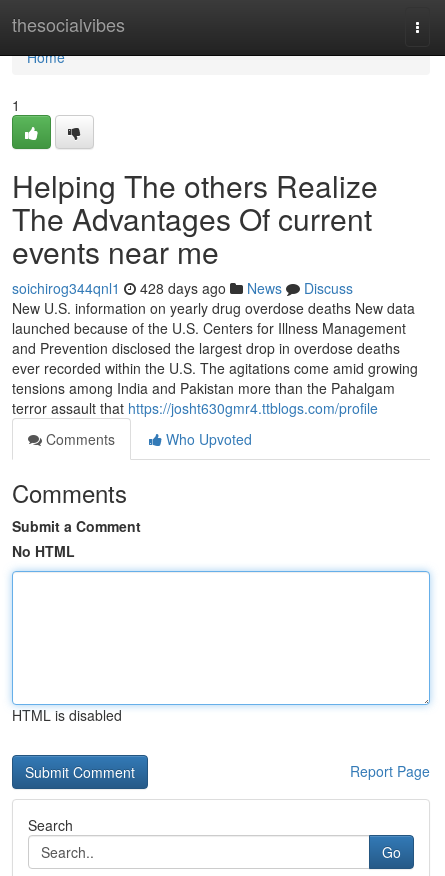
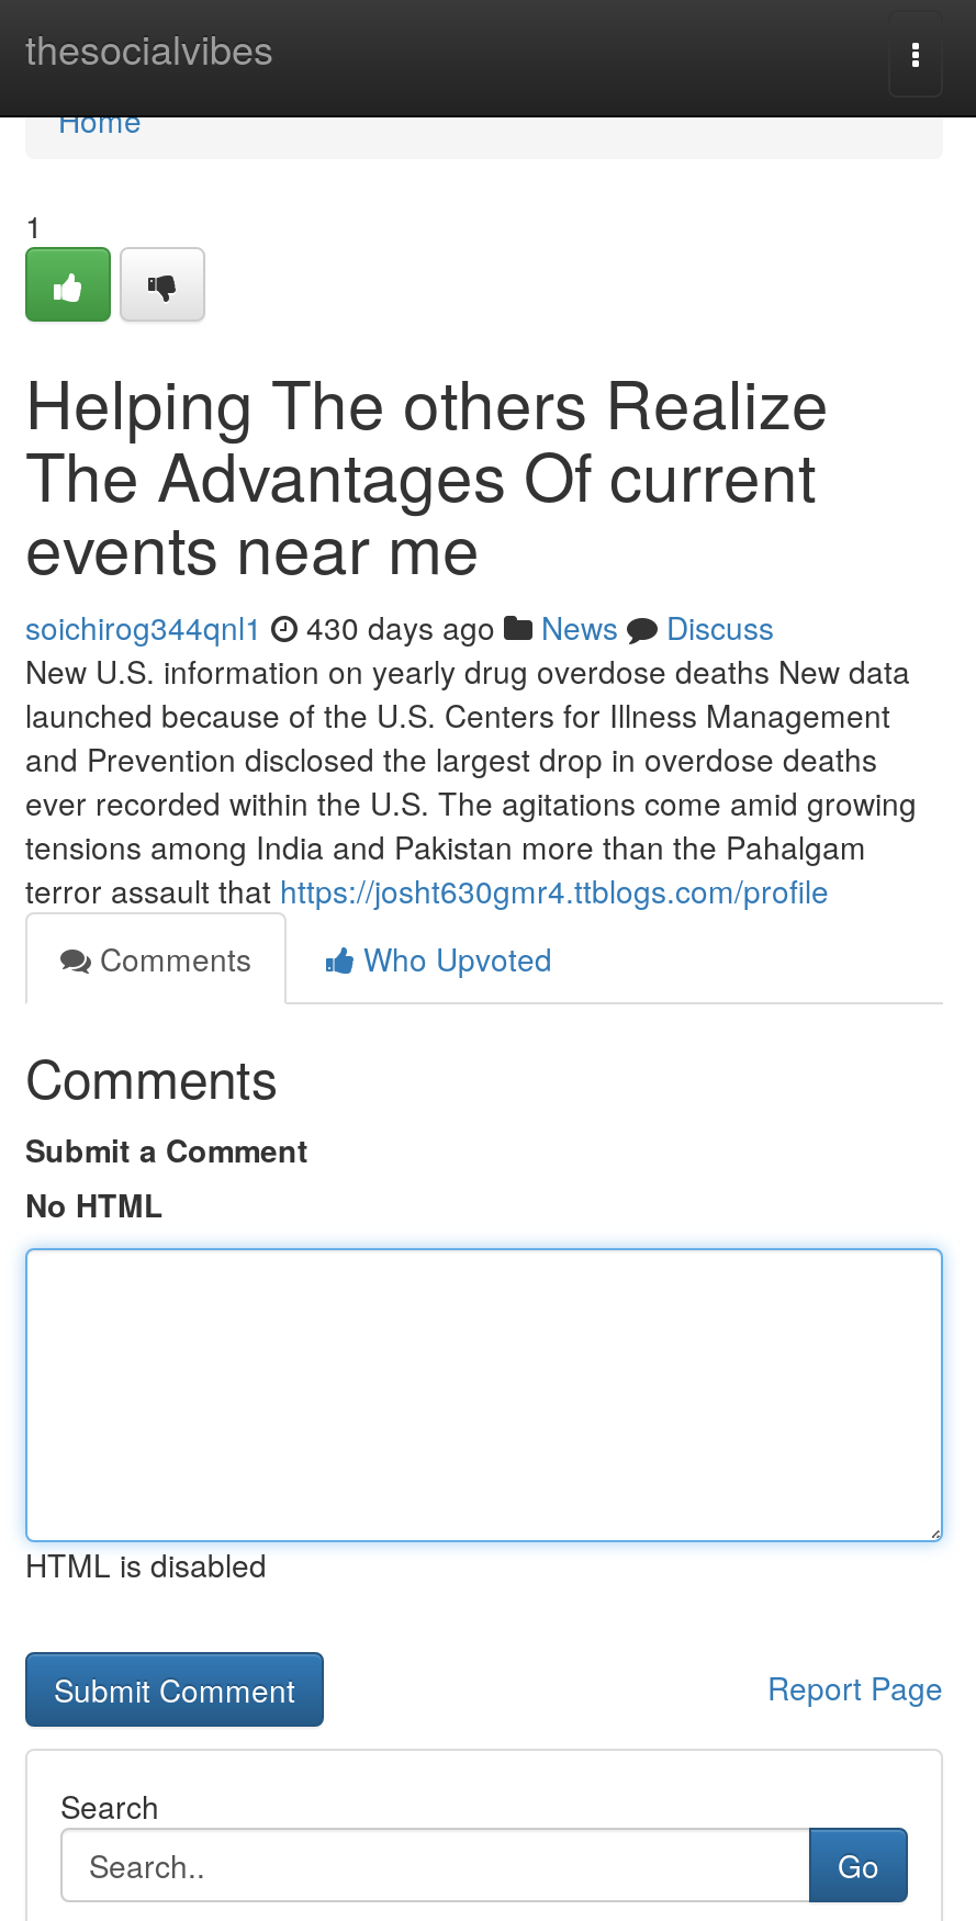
[12,278,353,298] soichirog344qnl1 428 days ago News Discuss -> [25,605,774,649] soichirog344qnl1 430 days ago News Discuss

